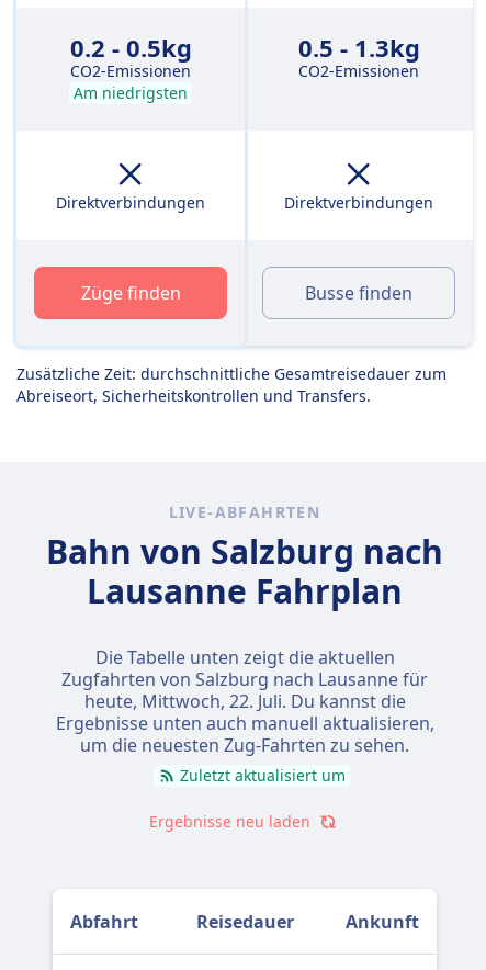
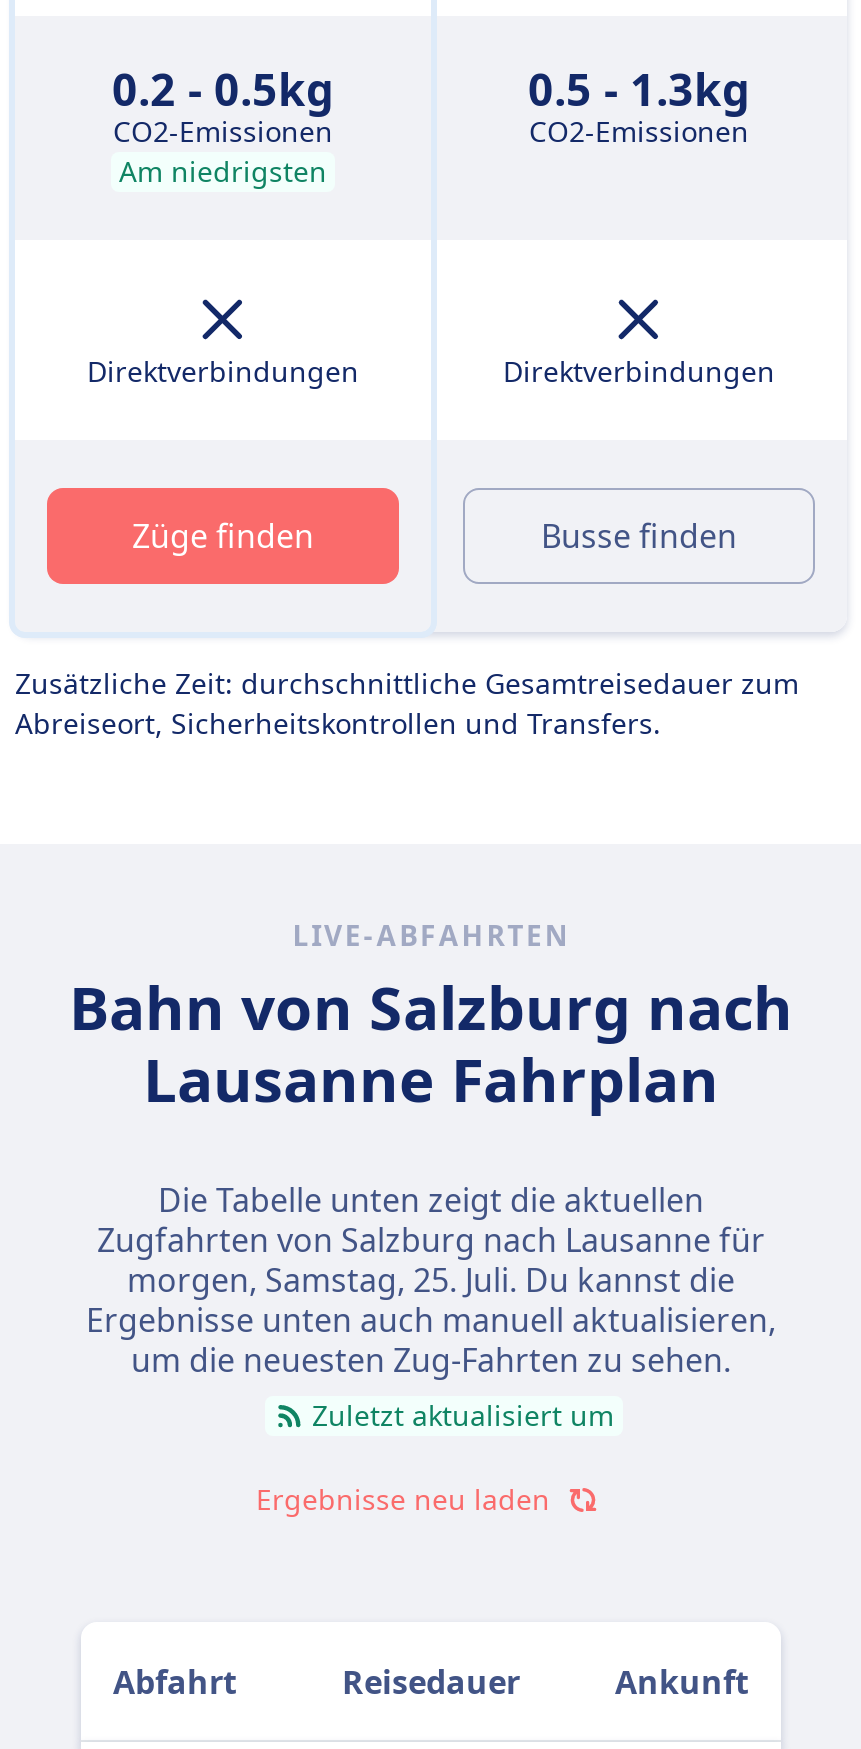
[84,689,405,713] heute, Mittwoch, 22. Juli. Du kannst die -> [127,1258,735,1302] morgen, Samstag, 25. Juli. Du kannst die

